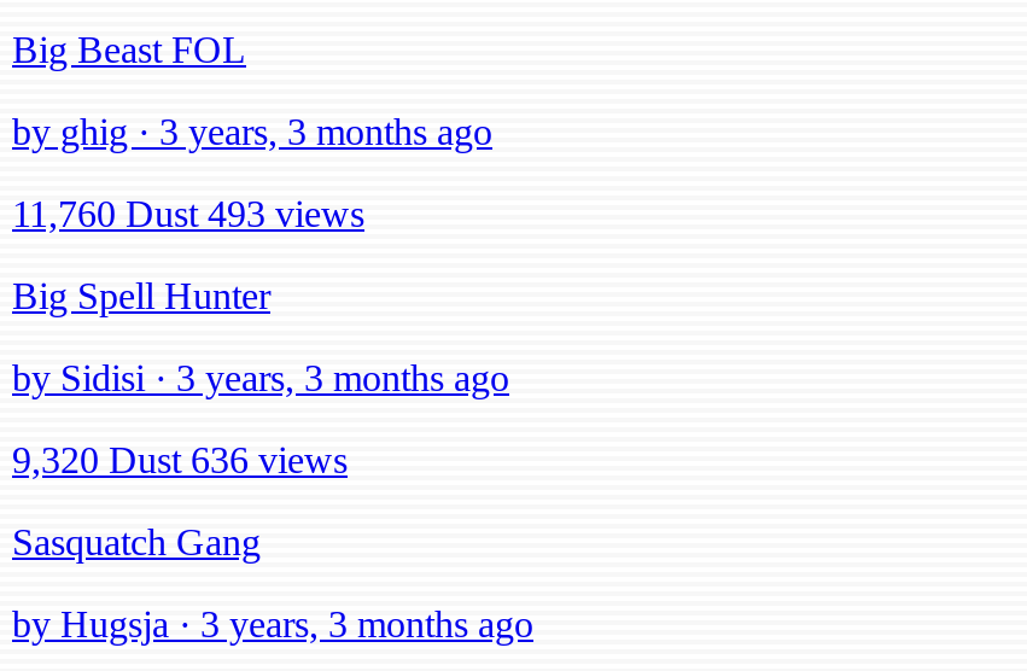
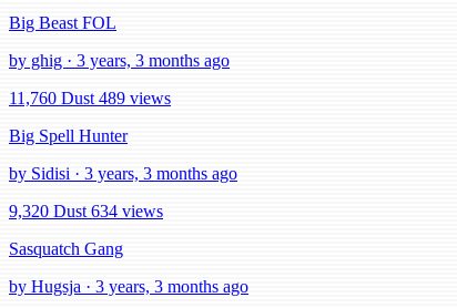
[12,194,364,235] 11,760 Dust 493 views -> [9,89,171,108] 11,760 Dust 489 views
[12,440,348,481] 9,320 Dust 636 views -> [9,202,163,221] 9,320 Dust 634 views

